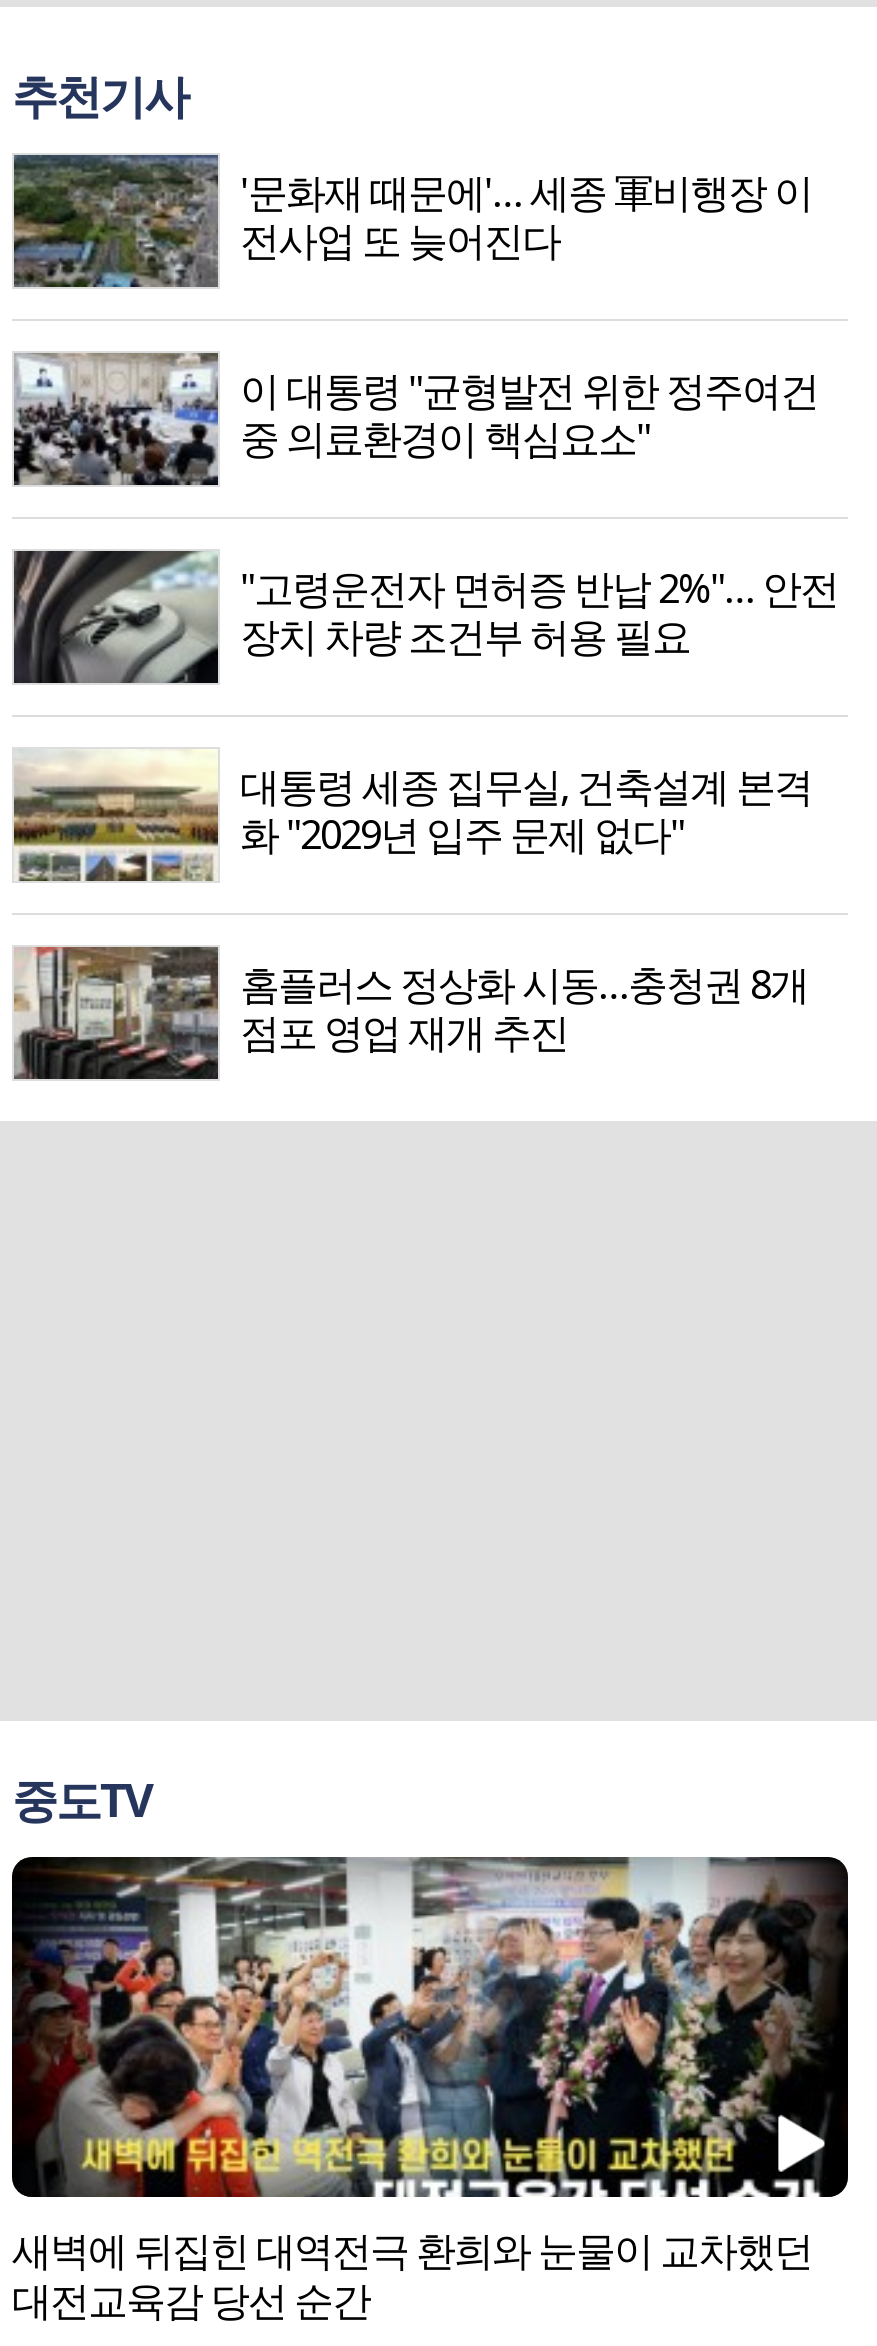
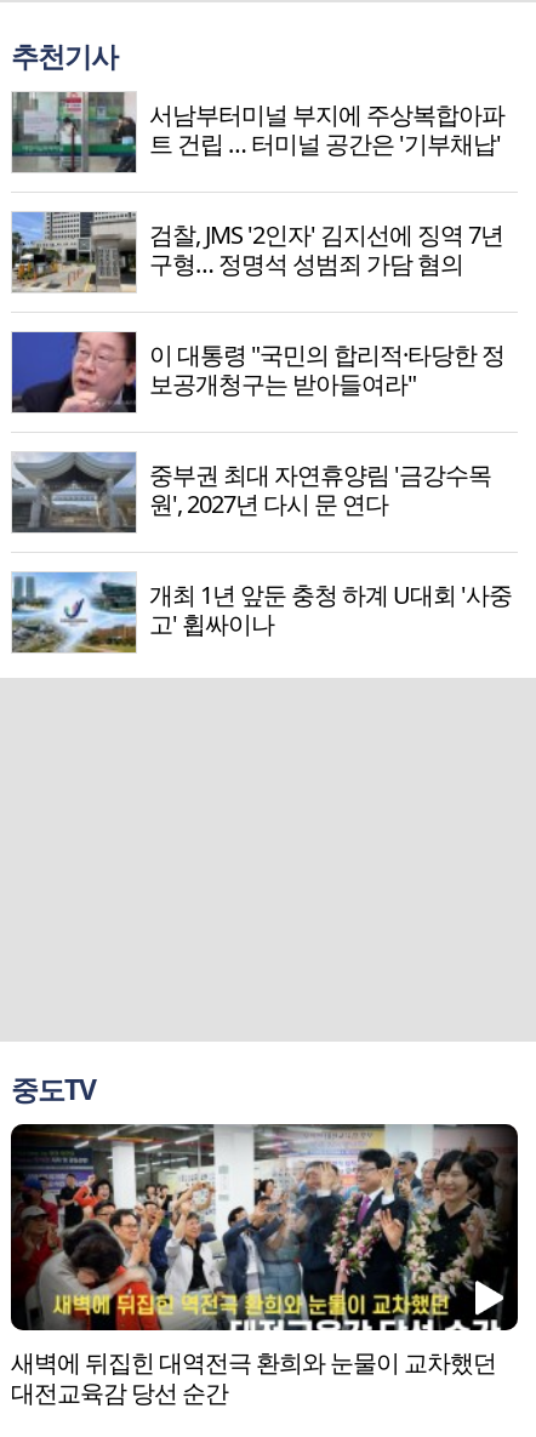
[14,153,812,289] [image] | '문화재 때문에'… 세종 軍비행장 이 | 전사업 또 늦어진다 -> [12,92,504,173] [image] | 서남부터미널 부지에 주상복합아파 | 트 건립 … 터미널 공간은 '기부채납'
[12,353,818,487] [image] | 이 대통령 "균형발전 위한 정주여건 | 중 의료환경이 핵심요소" -> [12,212,503,293] [image] | 검찰, JMS '2인자' 김지선에 징역 7년 | 구형… 정명석 성범죄 가담 혐의
[12,549,838,685] [image] | "고령운전자 면허증 반납 2%"… 안전 | 장치 차량 조건부 허용 필요 -> [11,331,504,414] [image] | 이 대통령 "국민의 합리적·타당한 정 | 보공개청구는 받아들여라"
[12,749,812,881] [image] | 대통령 세종 집무실, 건축설계 본격 | 화 "2029년 입주 문제 없다" -> [11,451,491,532] [image] | 중부권 최대 자연휴양림 '금강수목 | 원', 2027년 다시 문 연다
[12,945,808,1081] [image] | 홈플러스 정상화 시동…충청권 8개 | 점포 영업 재개 추진 -> [12,571,512,654] [image] | 개최 1년 앞둔 충청 하계 U대회 '사중 | 고' 휩싸이나

